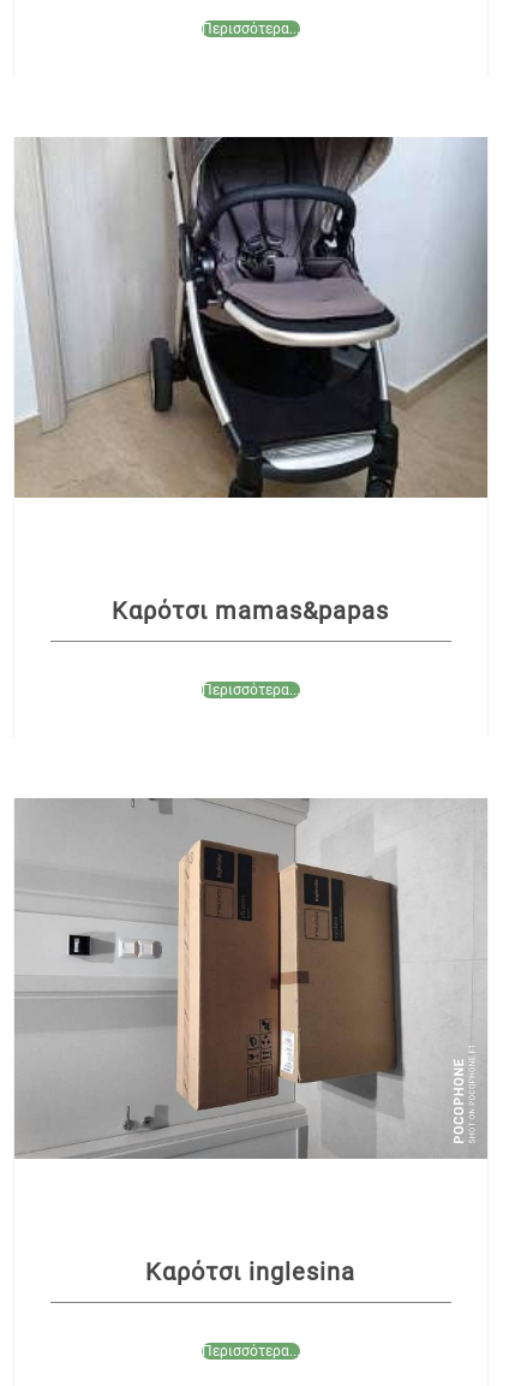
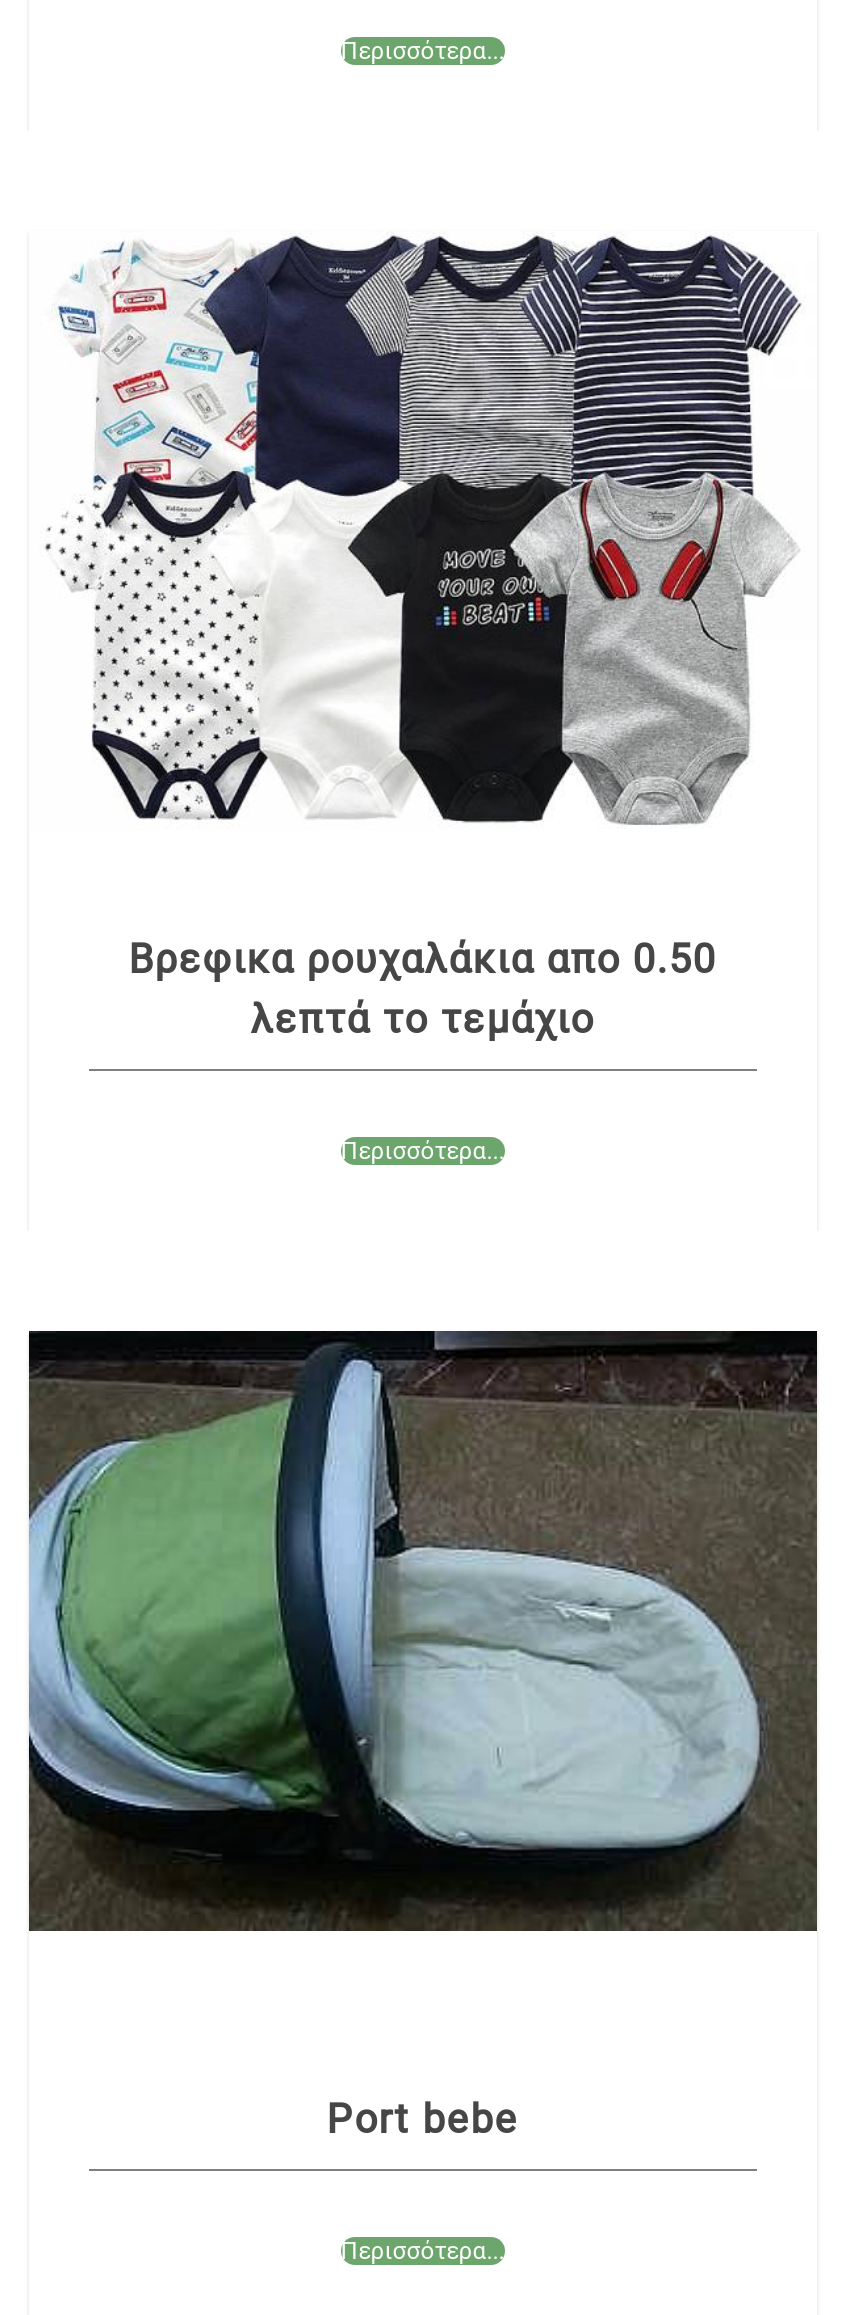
[13,136,489,499] [image] -> [29,231,817,831] [image]
[112,596,389,624] Καρότσι mamas&papas -> [129,934,717,1042] Βρεφικα ρουχαλάκια απο 0.50 | λεπτά το τεμάχιο
[14,797,487,1159] [image] -> [29,1329,819,1931] [image]
[145,1257,356,1286] Καρότσι inglesina -> [327,2094,519,2142] Port bebe

